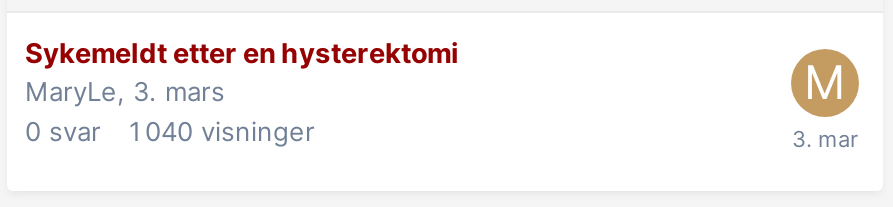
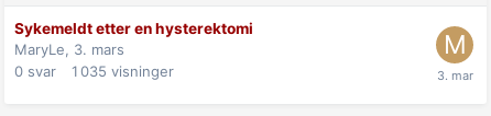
[25,115,315,147] 0 svar 1 040 visninger -> [14,62,174,80] 0 svar 1 035 visninger

